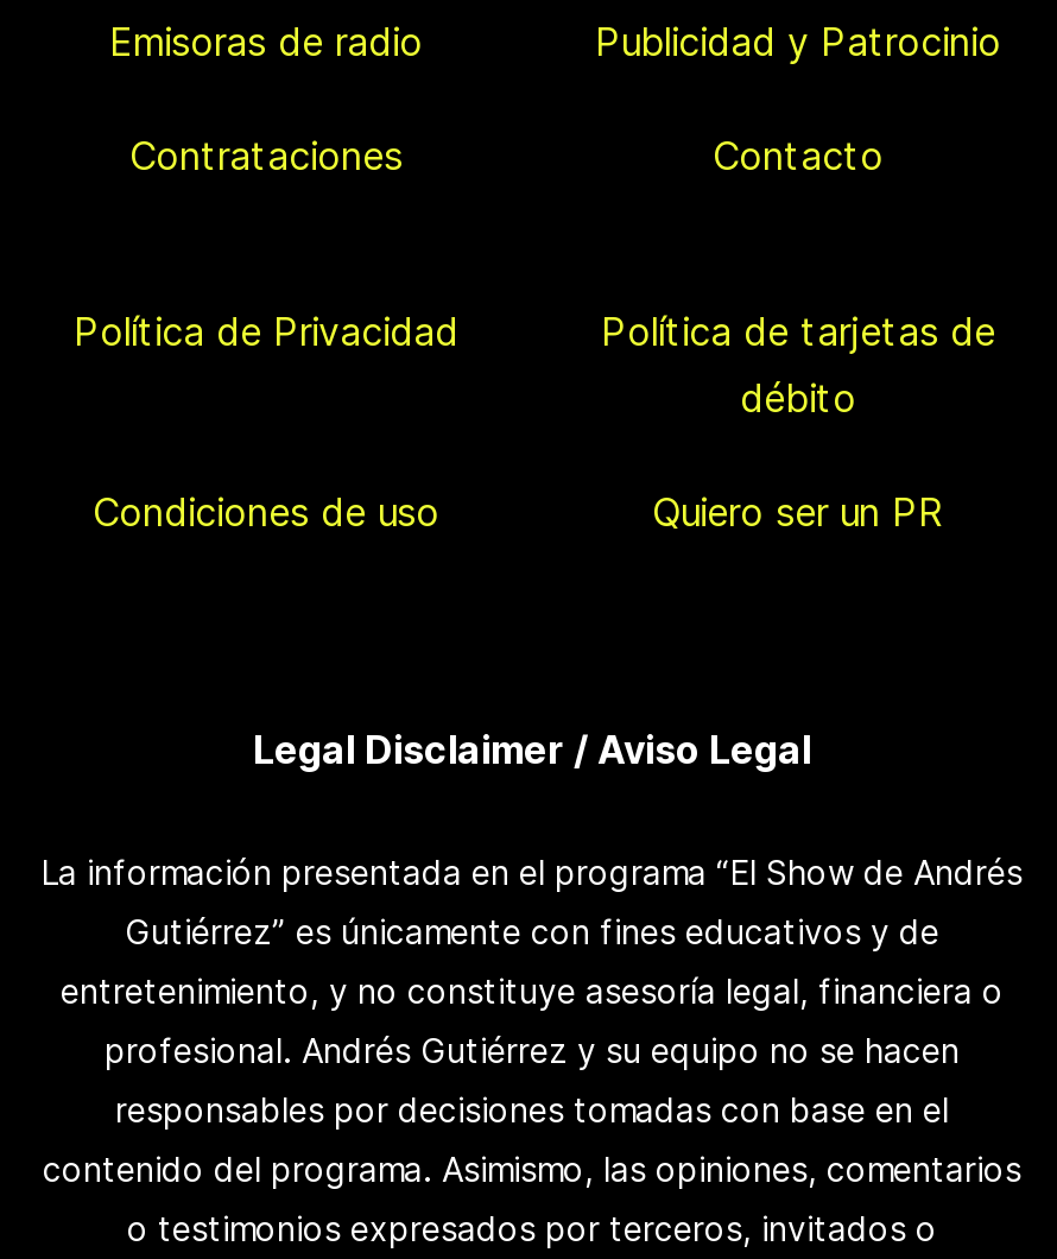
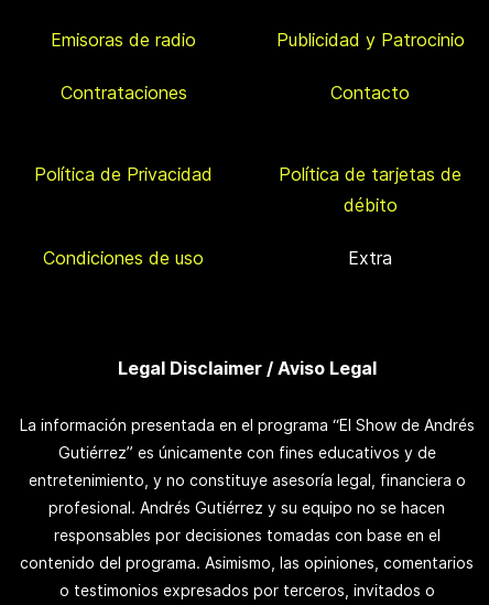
[652,488,944,536] Quiero ser un PR -> [348,247,392,269] Extra

